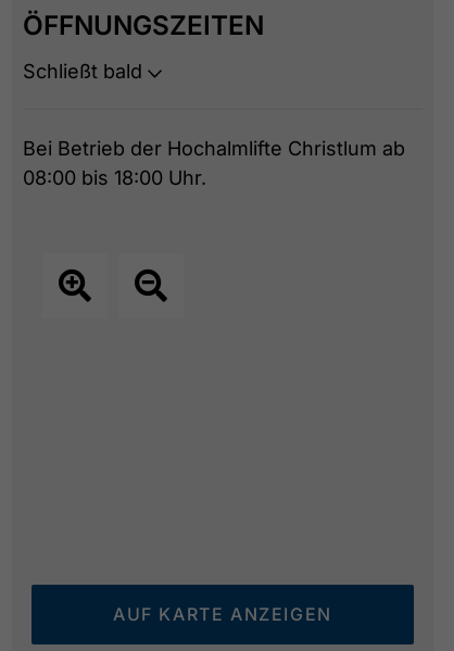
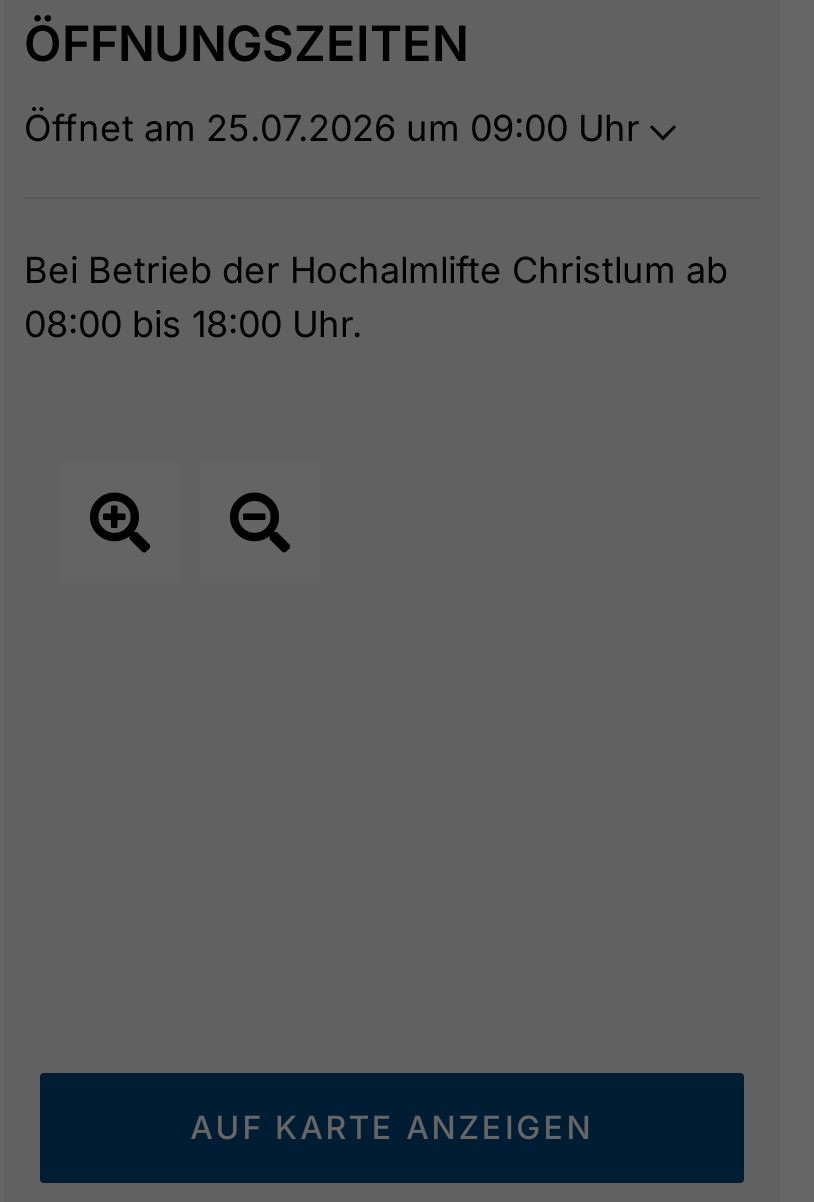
[23,60,148,83] Schließt bald -> [24,108,650,150] Öffnet am 25.07.2026 um 09:00 Uhr

